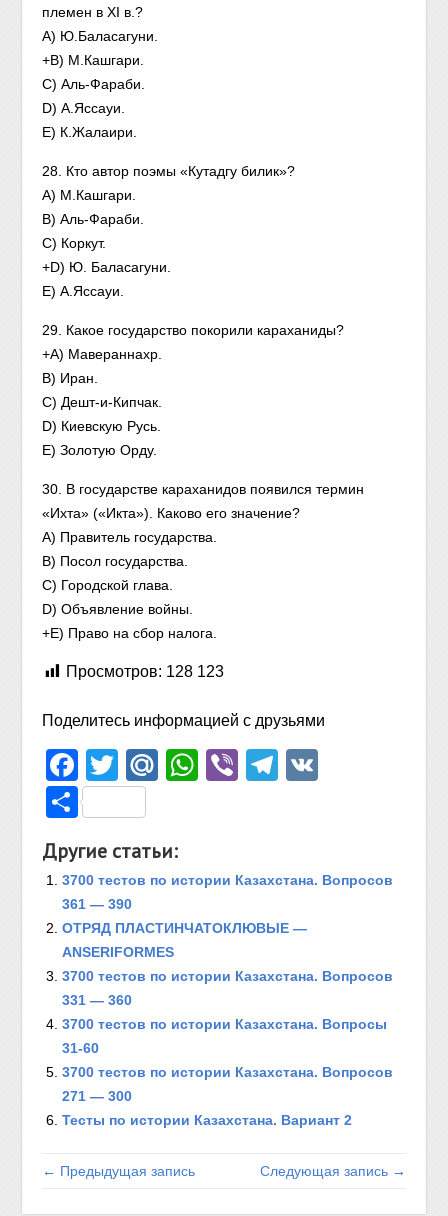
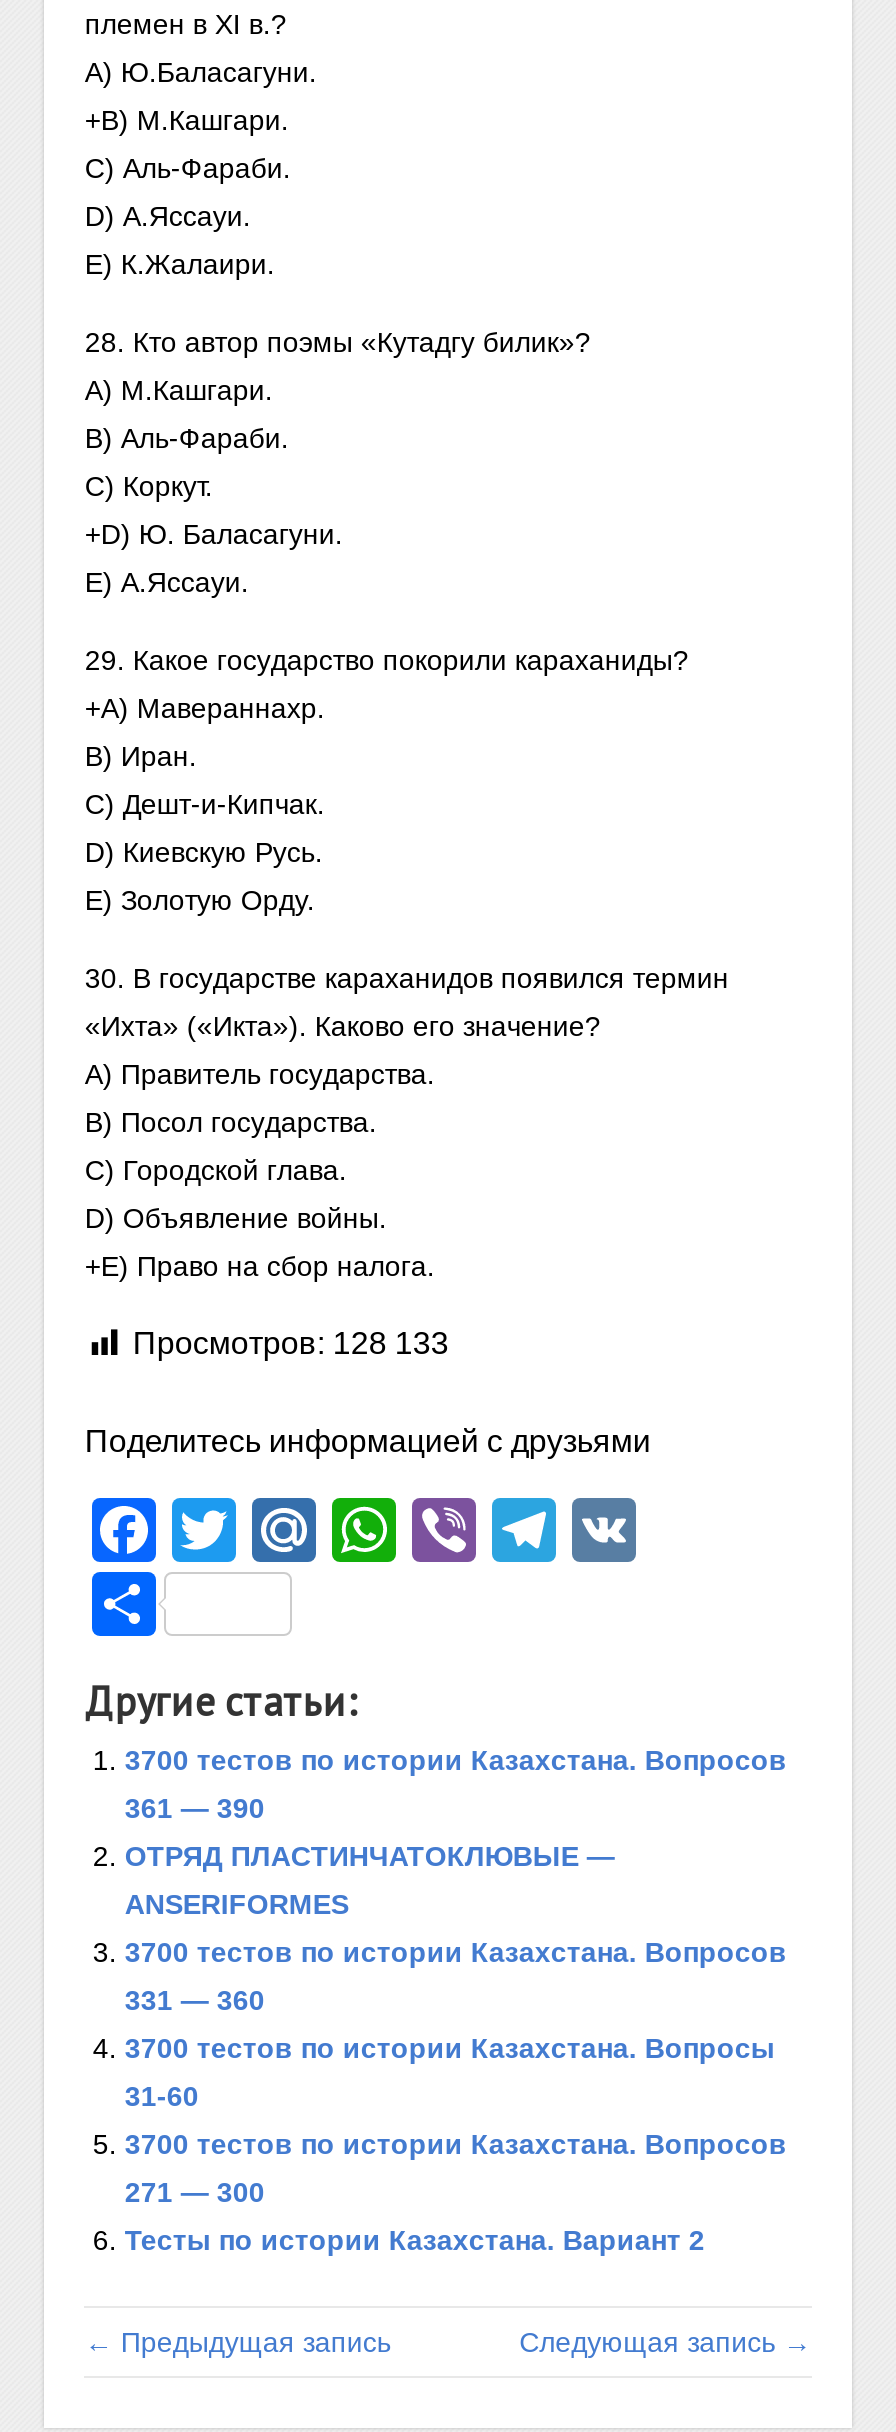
[66,663,224,680] Просмотров: 128 123 -> [133,1326,449,1360] Просмотров: 128 133

